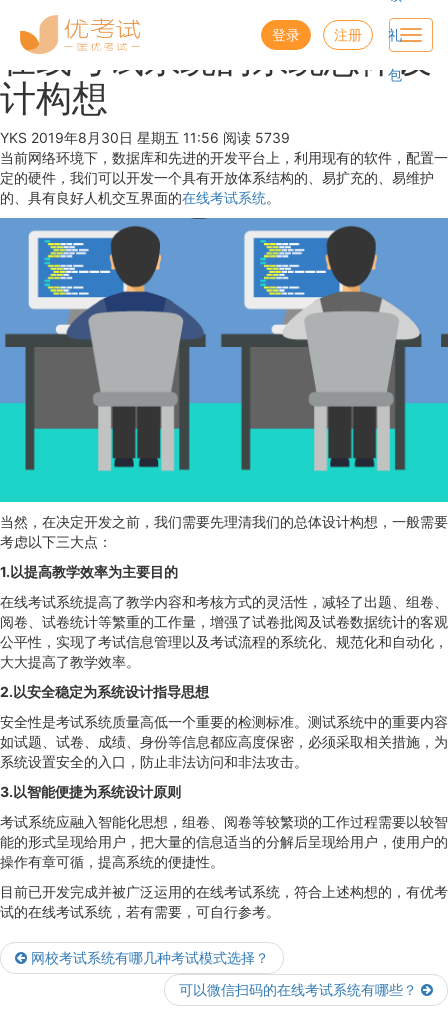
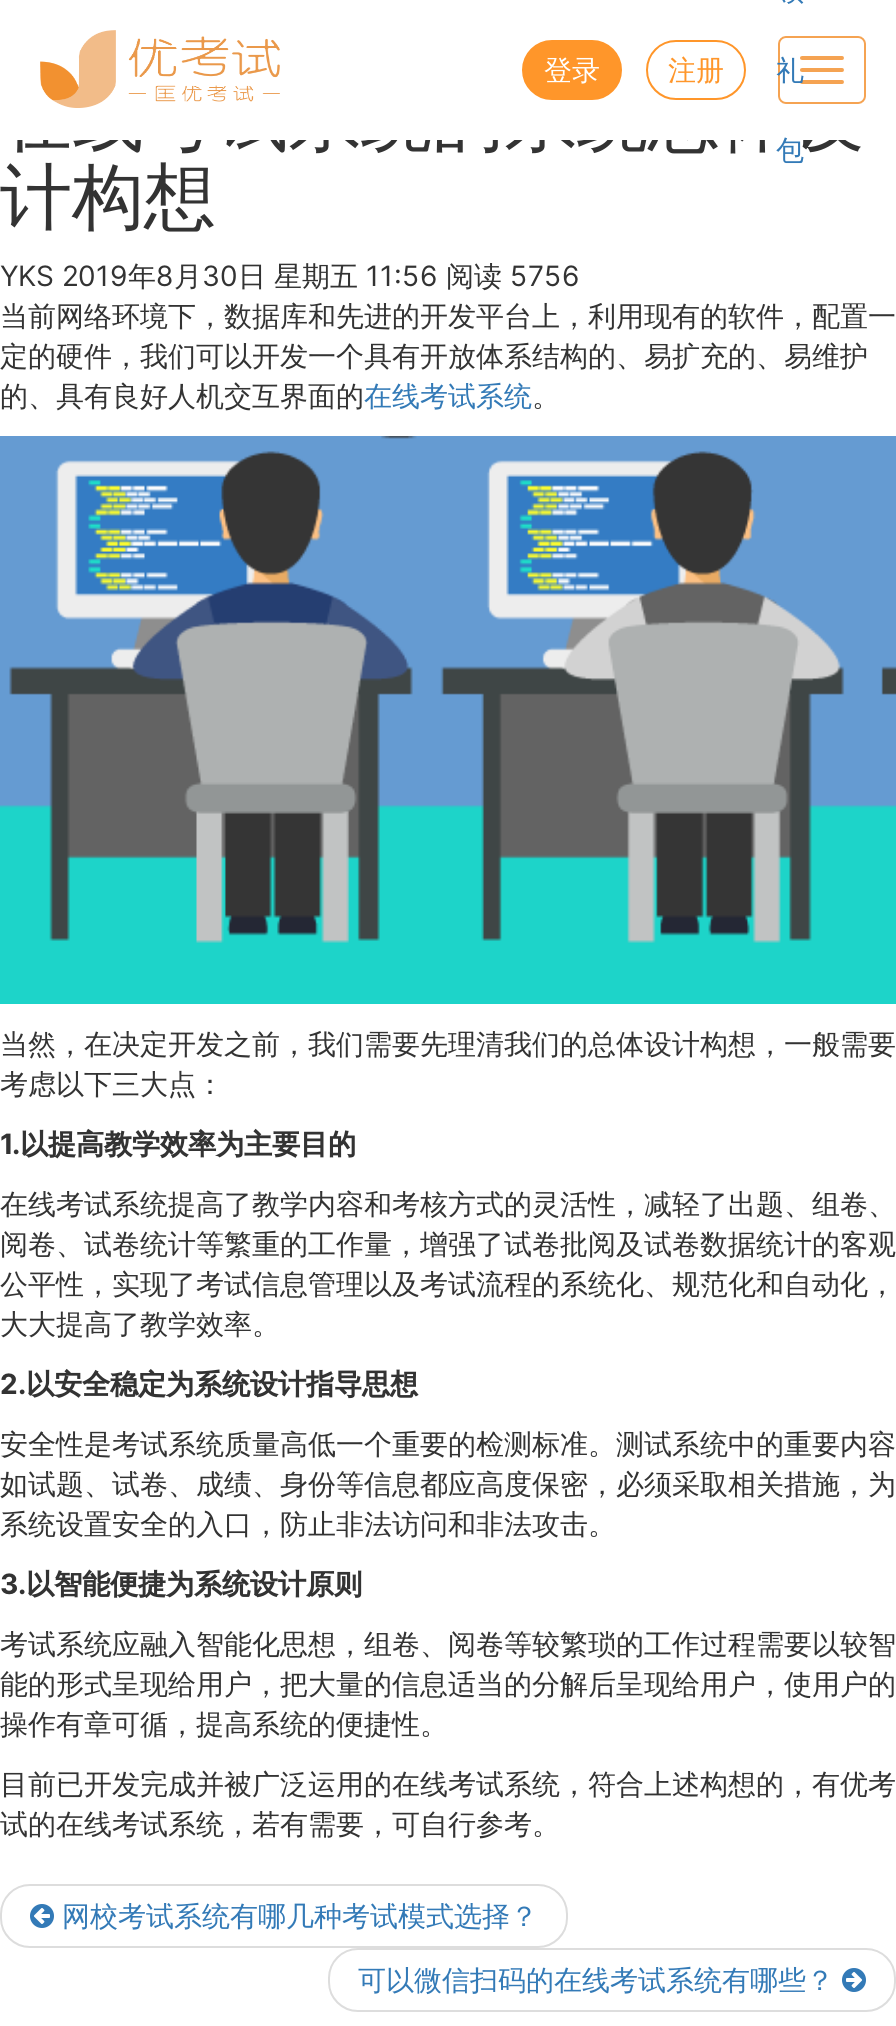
[0,129,290,146] YKS 2019年8月30日 星期五 11:56 阅读 5739 -> [0,258,580,292] YKS 2019年8月30日 星期五 11:56 阅读 5756

